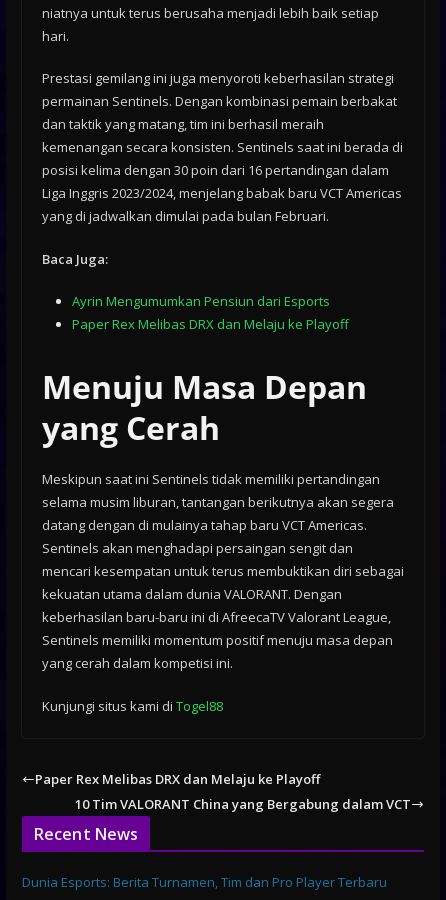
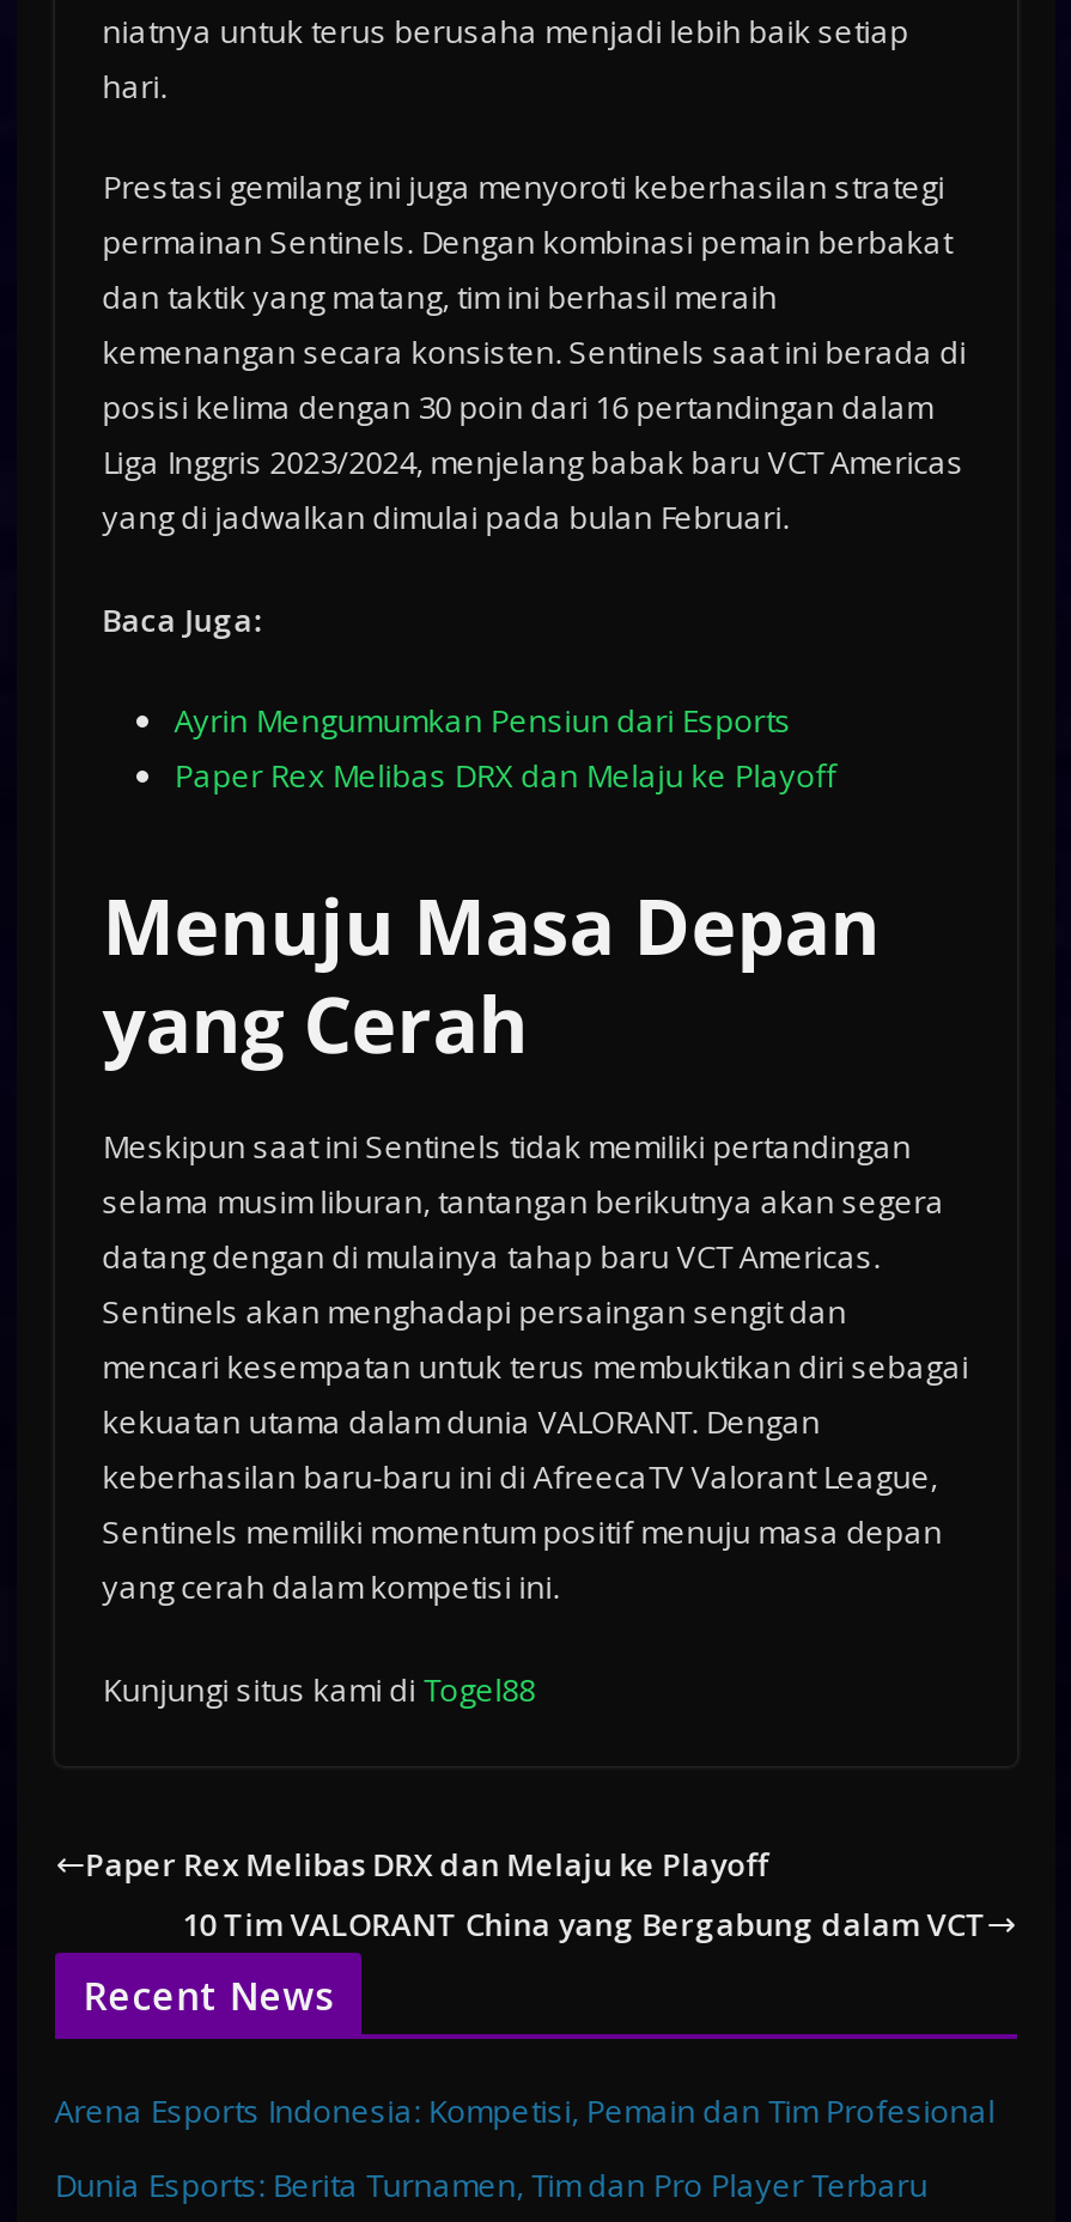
none -> [54,2088,995,2132] Arena Esports Indonesia: Kompetisi, Pemain dan Tim Profesional

